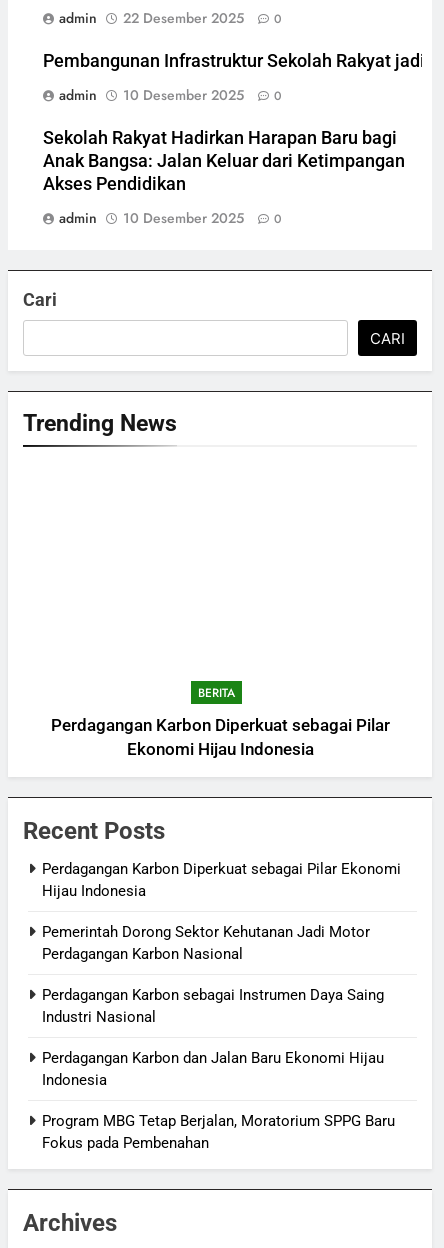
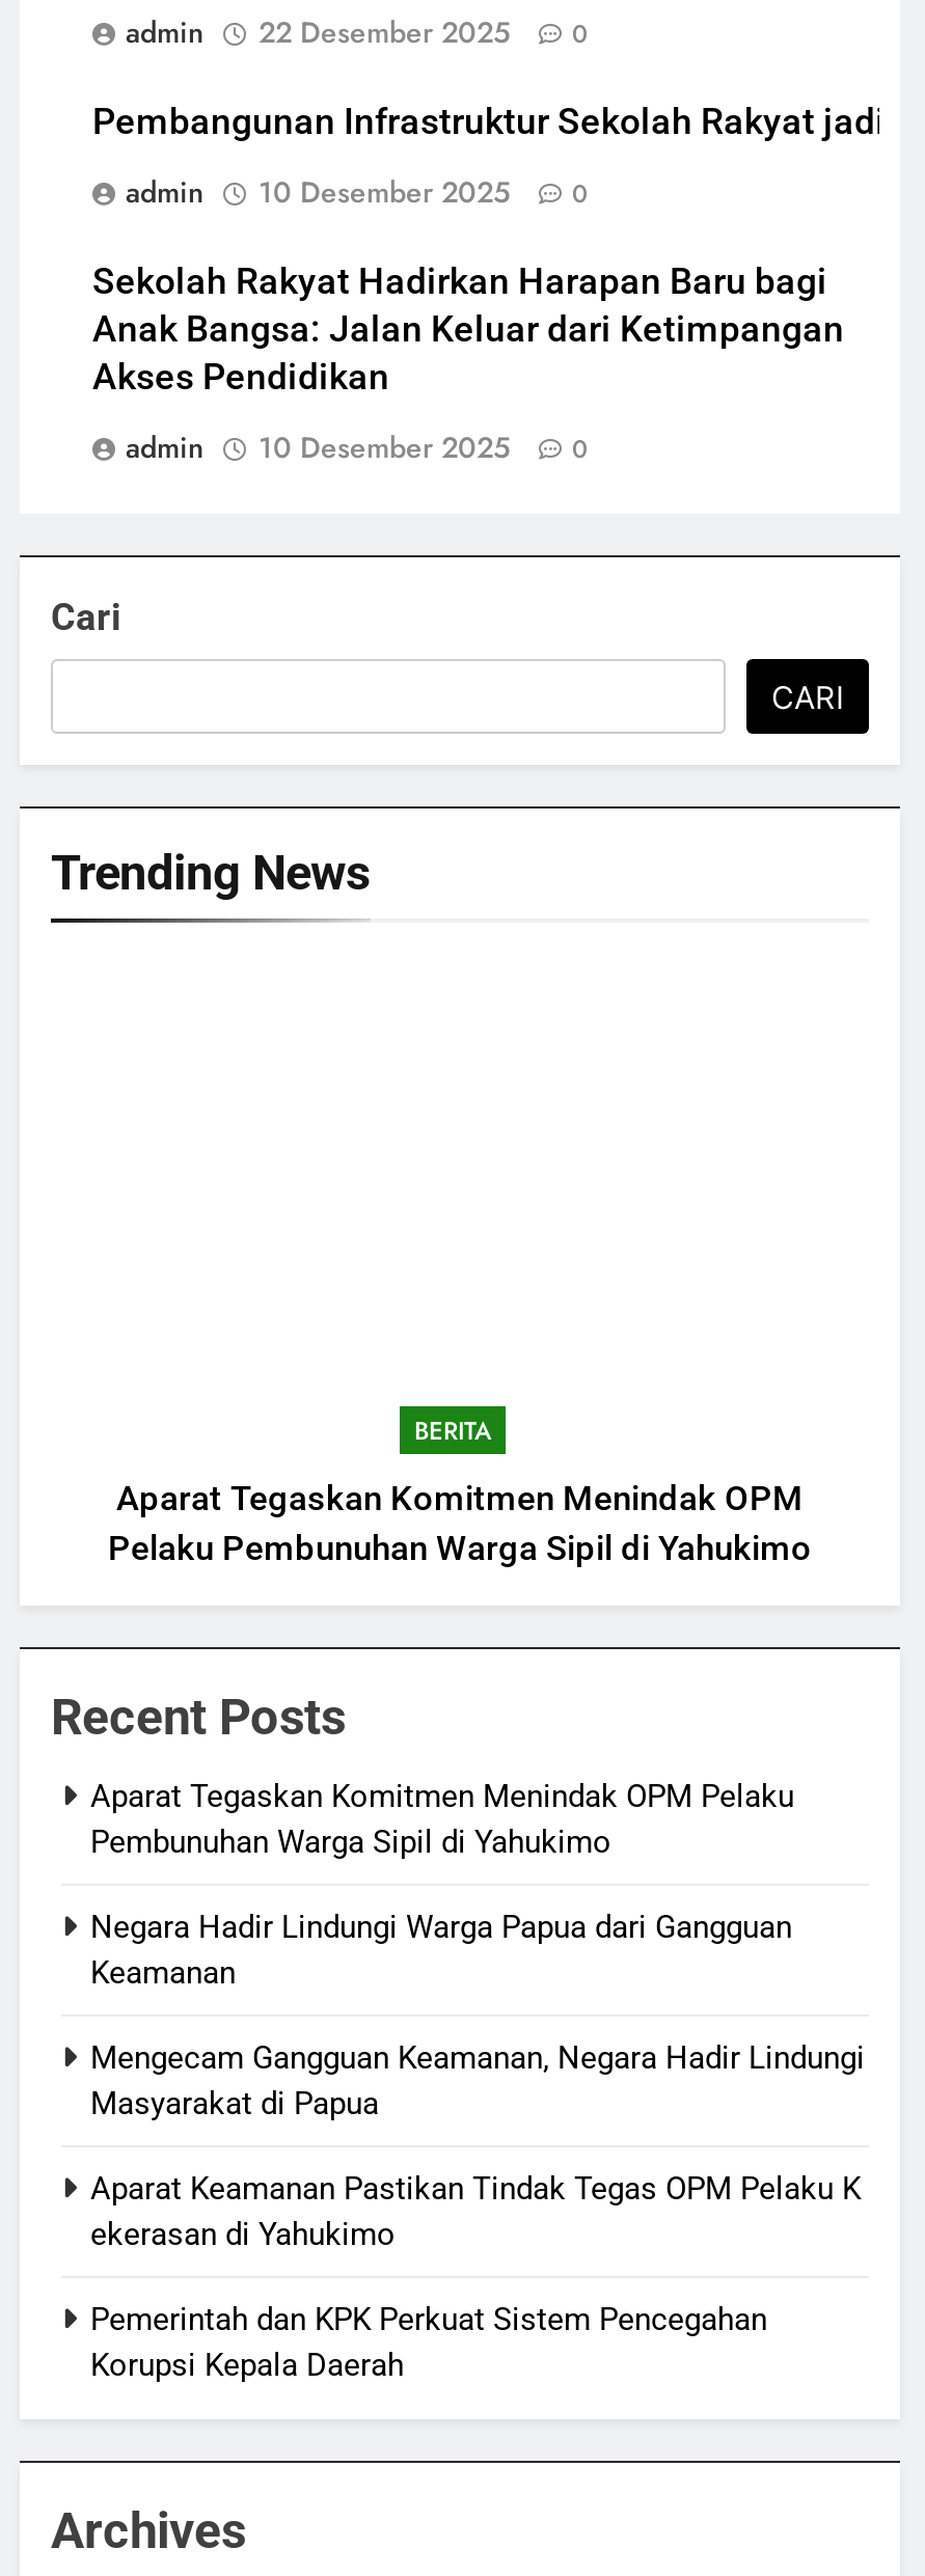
[50,716,389,759] Perdagangan Karbon Diperkuat sebagai Pilar | Ekonomi Hijau Indonesia -> [108,1480,812,1569] Aparat Tegaskan Komitmen Menindak OPM | Pelaku Pembunuhan Warga Sipil di Yahukimo
[42,860,401,900] Perdagangan Karbon Diperkuat sebagai Pilar Ekonomi | Hijau Indonesia -> [90,1779,794,1862] Aparat Tegaskan Komitmen Menindak OPM Pelaku | Pembunuhan Warga Sipil di Yahukimo
[42,923,370,963] Pemerintah Dorong Sektor Kehutanan Jadi Motor | Perdagangan Karbon Nasional -> [90,1910,792,1993] Negara Hadir Lindungi Warga Papua dari Gangguan | Keamanan
[42,986,384,1026] Perdagangan Karbon sebagai Instrumen Daya Saing | Industri Nasional -> [90,2041,865,2124] Mengecam Gangguan Keamanan, Negara Hadir Lindungi | Masyarakat di Papua
[42,1049,384,1089] Perdagangan Karbon dan Jalan Baru Ekonomi Hijau | Indonesia -> [90,2171,861,2254] Aparat Keamanan Pastikan Tindak Tegas OPM Pelaku K | ekerasan di Yahukimo
[42,1112,395,1152] Program MBG Tetap Berjalan, Moratorium SPPG Baru | Fokus pada Pembenahan -> [90,2302,767,2385] Pemerintah dan KPK Perkuat Sistem Pencegahan | Korupsi Kepala Daerah

